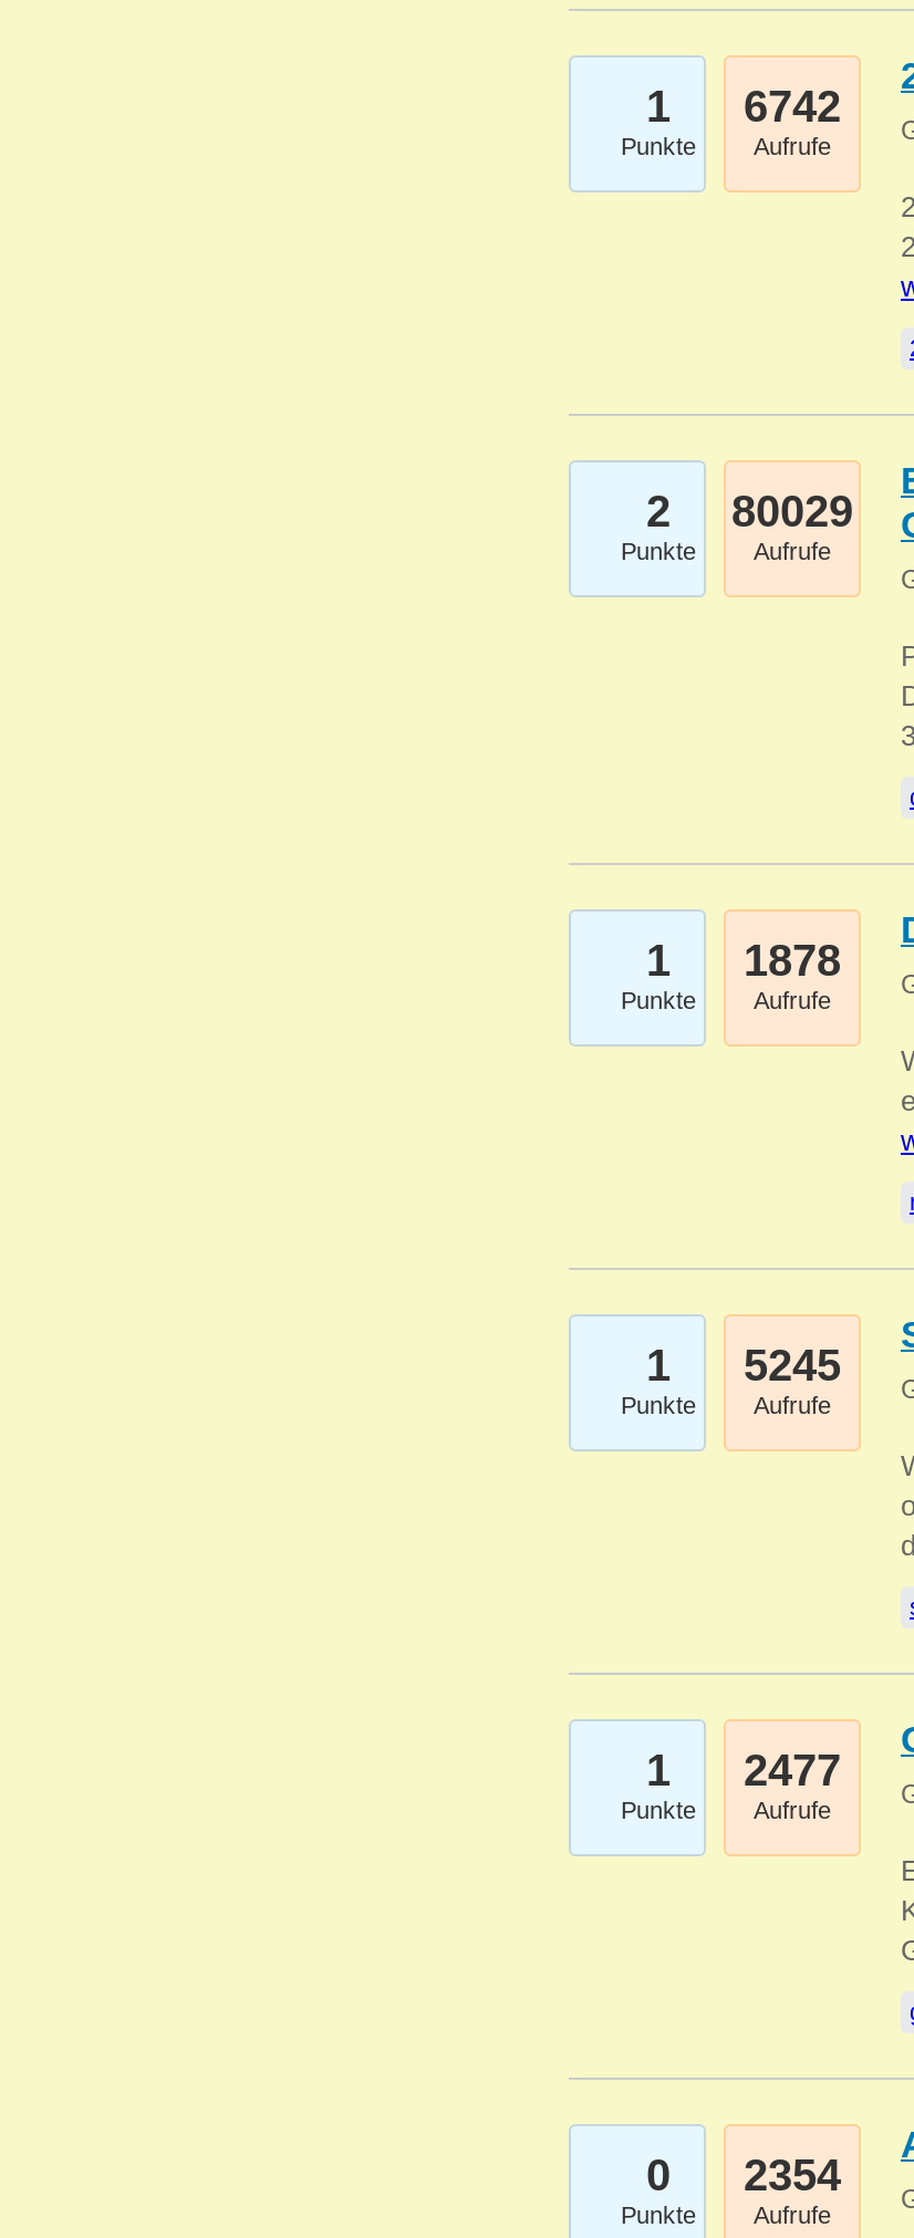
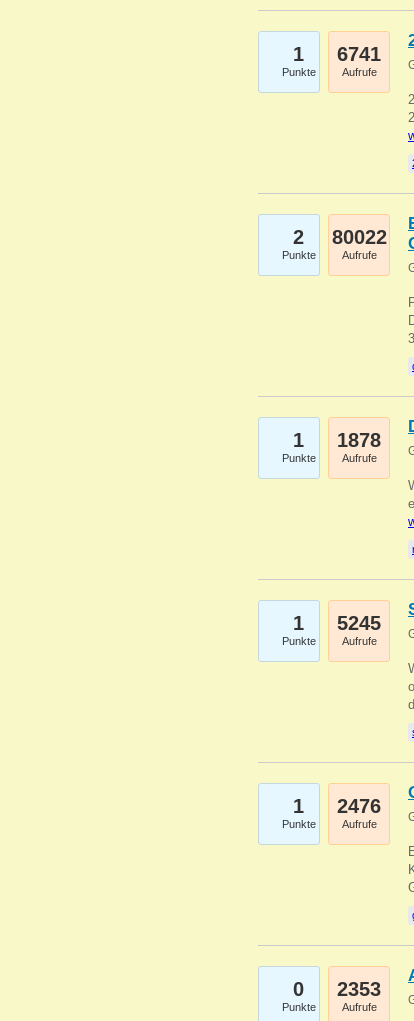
[744,82,841,131] 6742 -> [337,43,381,65] 6741
[731,487,853,535] 80029 -> [331,226,386,248] 80022
[744,1746,841,1794] 2477 -> [337,795,381,817] 2476
[744,2151,841,2199] 2354 -> [337,978,381,1000] 2353

